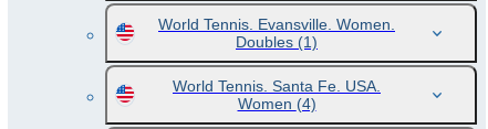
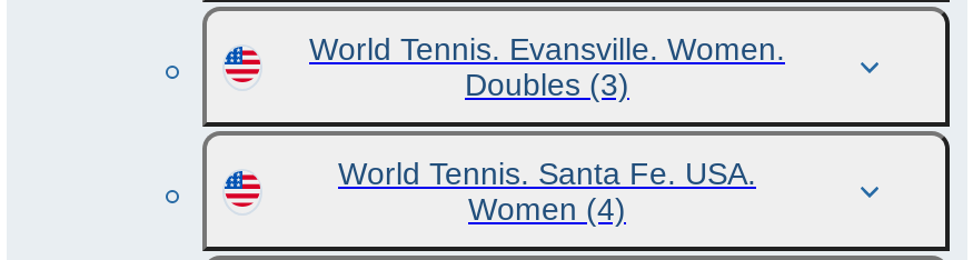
[236,33,318,51] Doubles (1) -> [465,67,629,102] Doubles (3)

